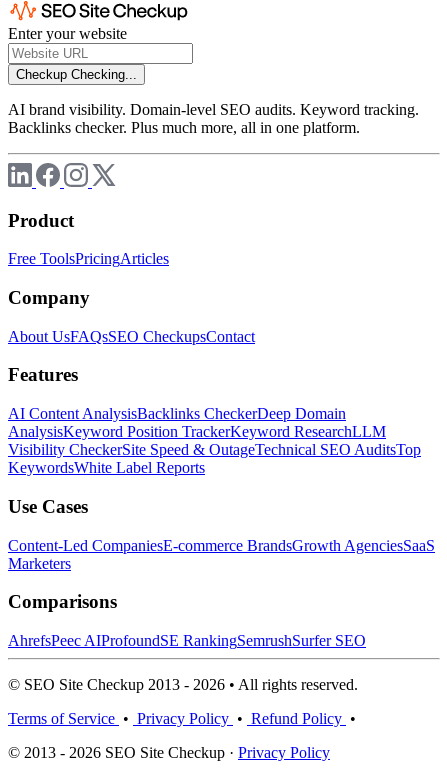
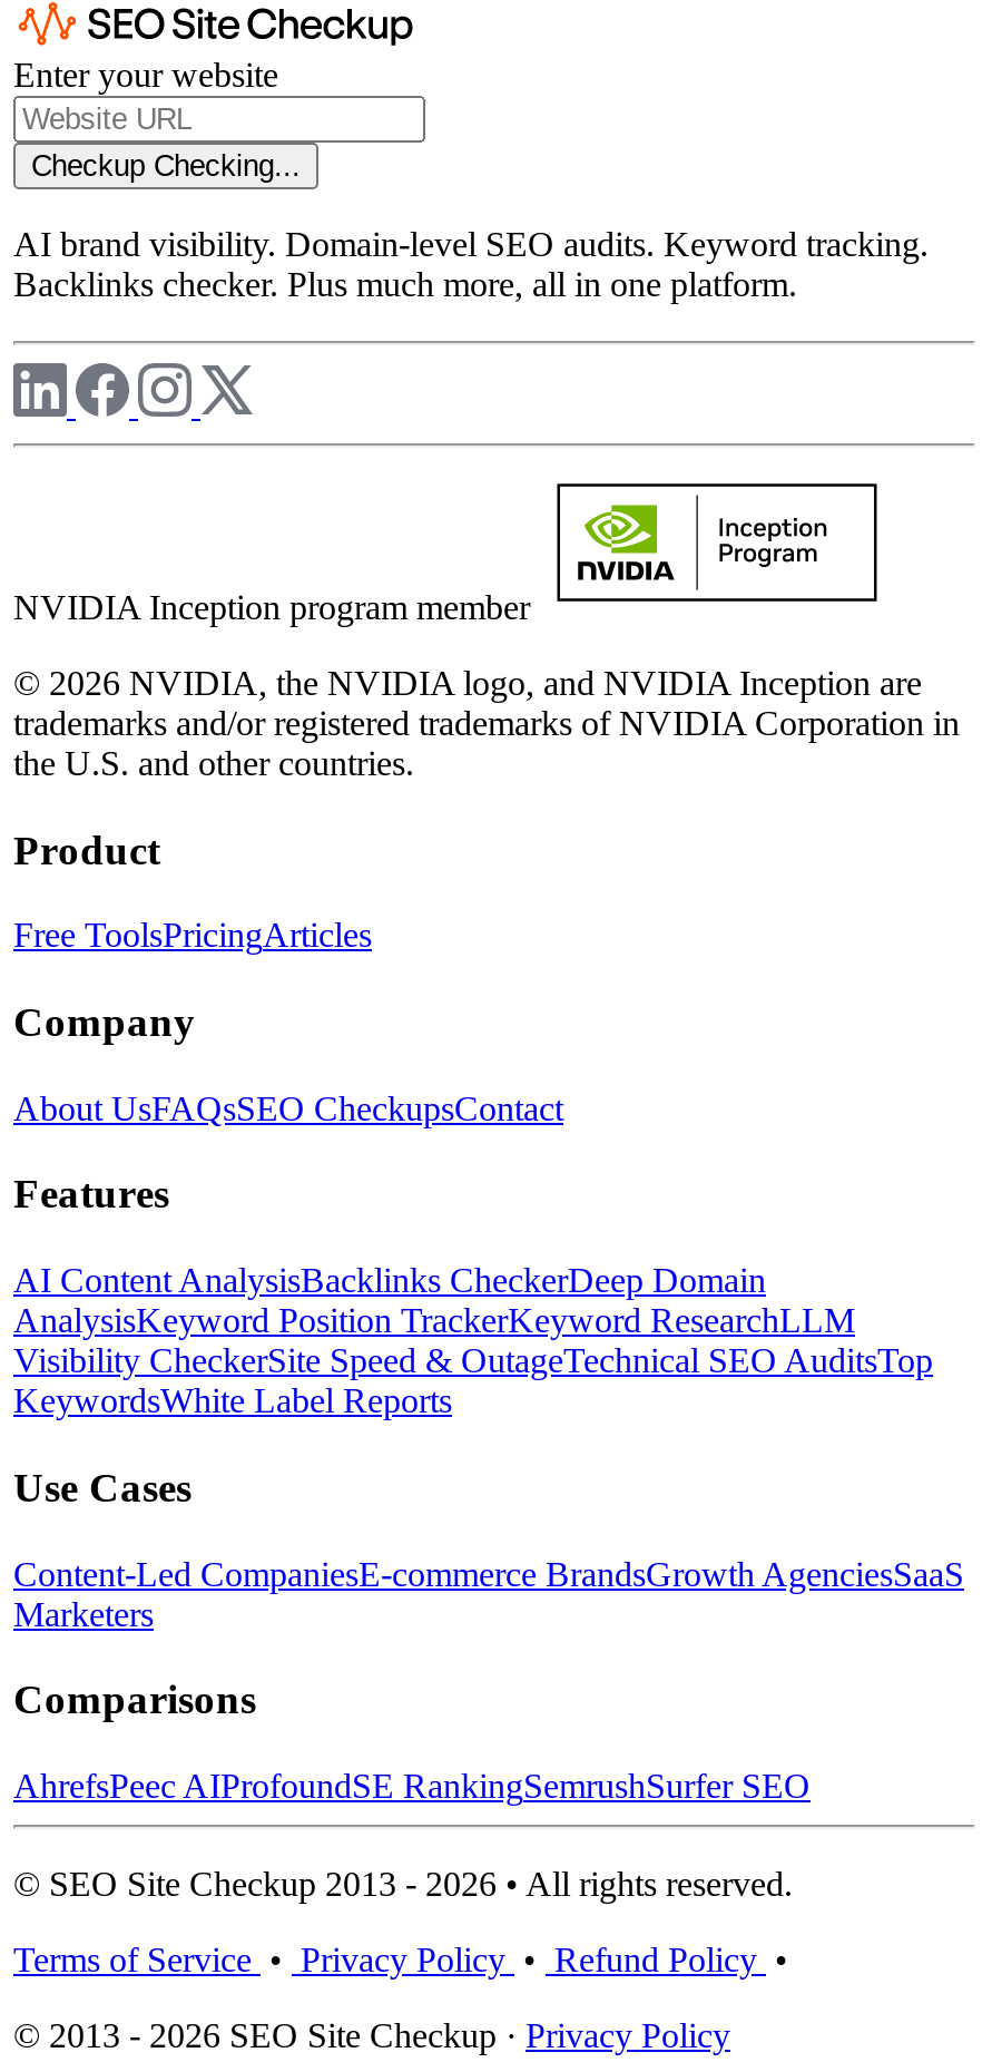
none -> [13,481,960,782] [image] | NVIDIA Inception program member | © 2026 NVIDIA, the NVIDIA logo, and NVIDIA Inception are | trademarks and/or registered trademarks of NVIDIA Corporation in | the U.S. and other countries.

